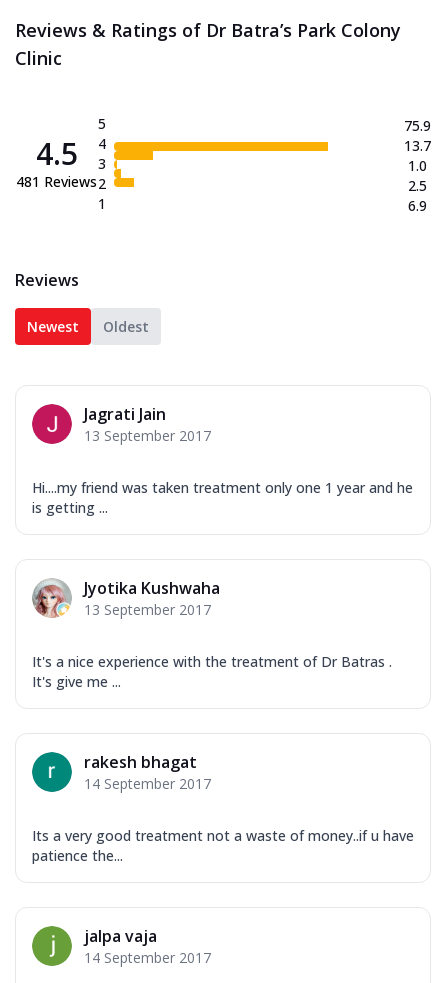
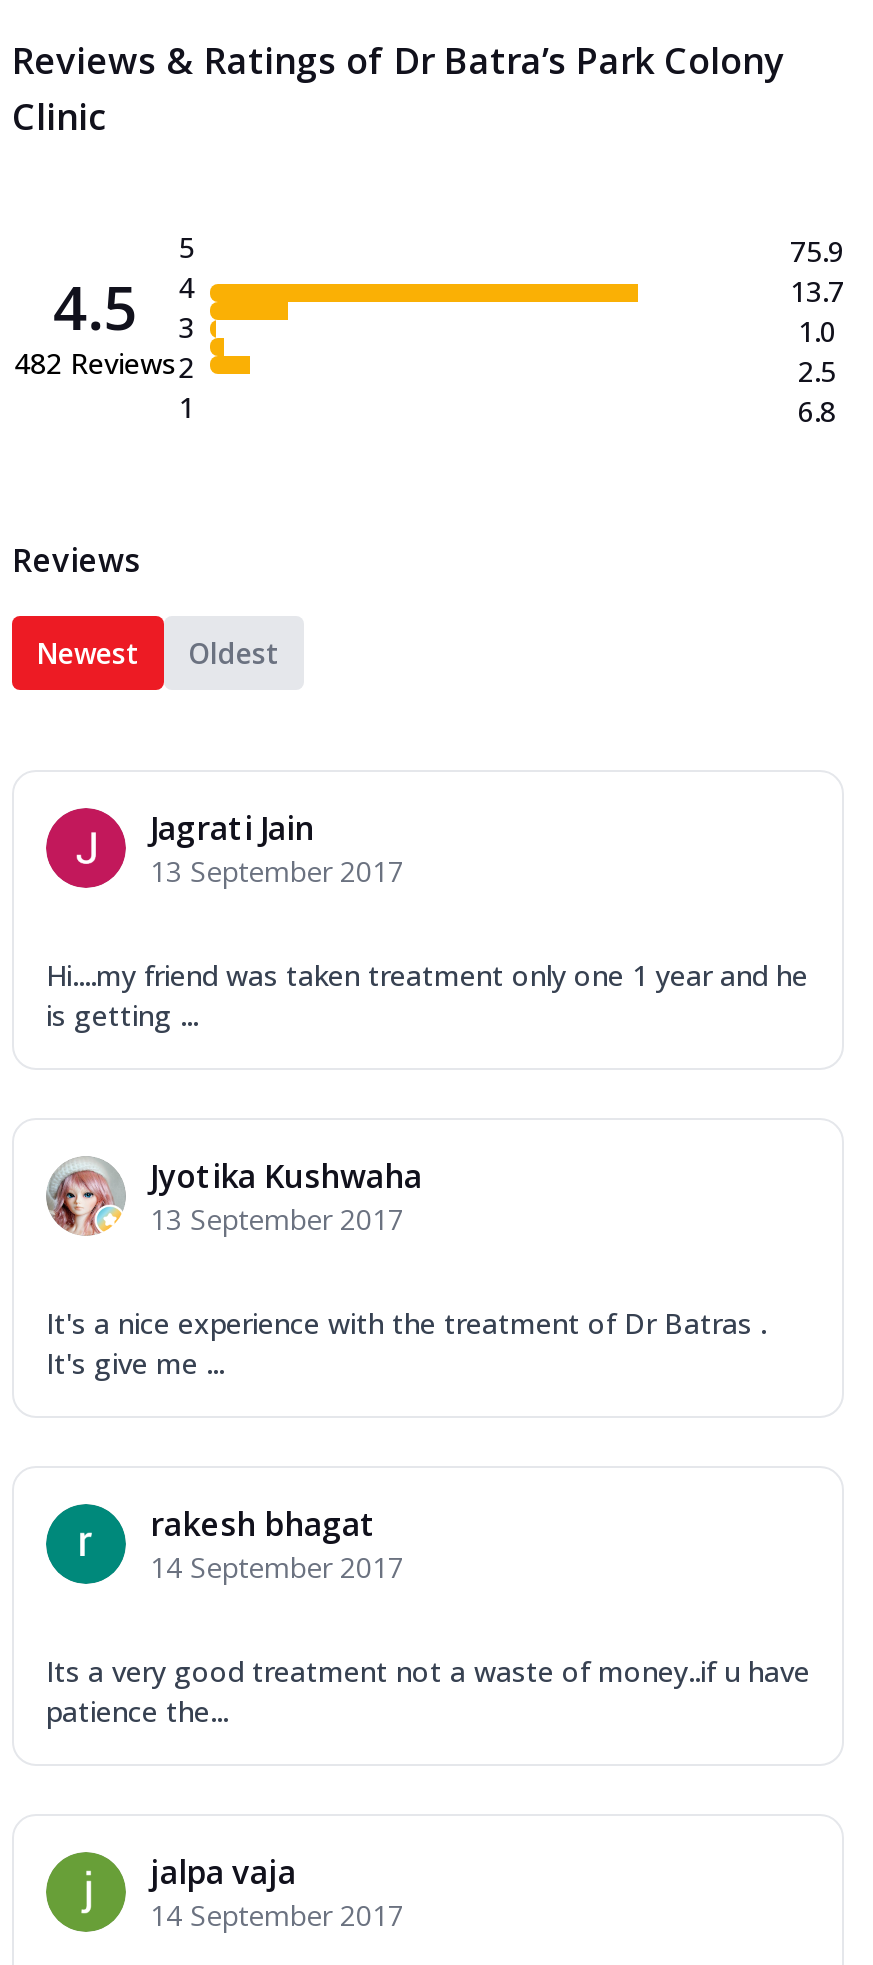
[16,172,106,193] 481 Reviews 2 -> [14,345,194,387] 482 Reviews 2
[408,196,427,215] 6.9 -> [798,393,836,431] 6.8

